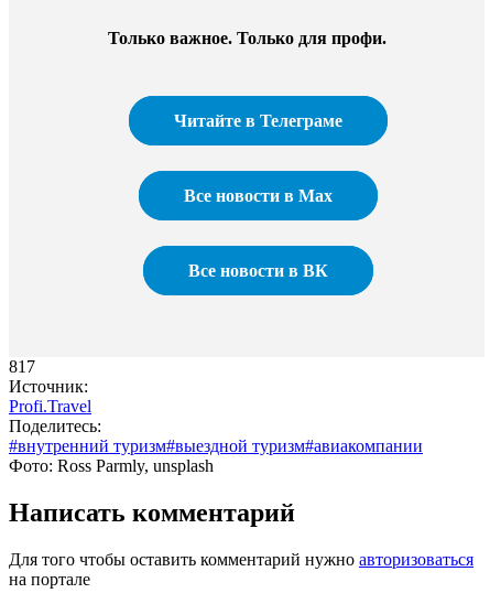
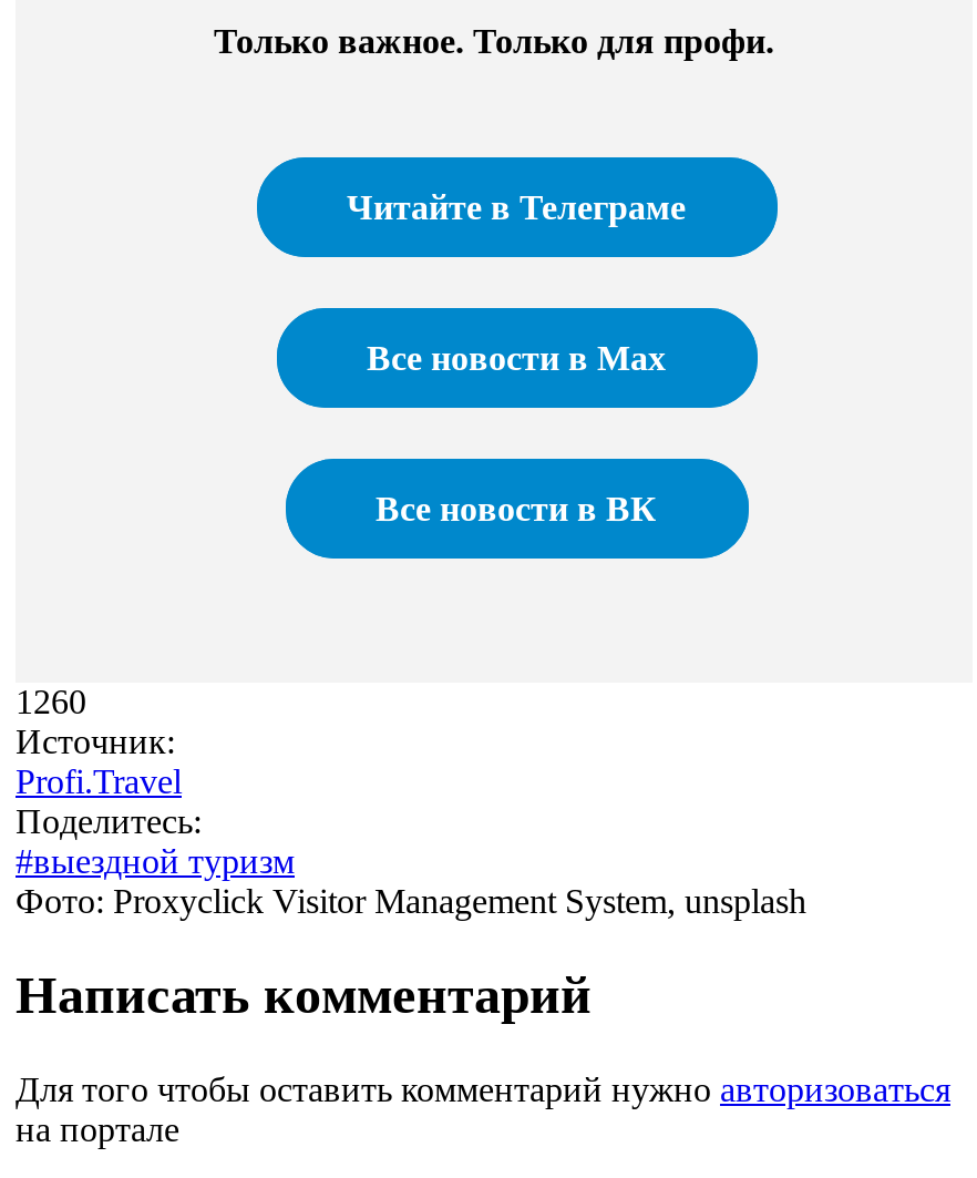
[9,357,35,376] 817 -> [16,683,86,721] 1260
[9,437,423,475] #внутренний туризм#выездной туризм#авиакомпании | Фото: Ross Parmly, unsplash -> [16,843,806,920] #выездной туризм | Фото: Proxyclick Visitor Management System, unsplash

